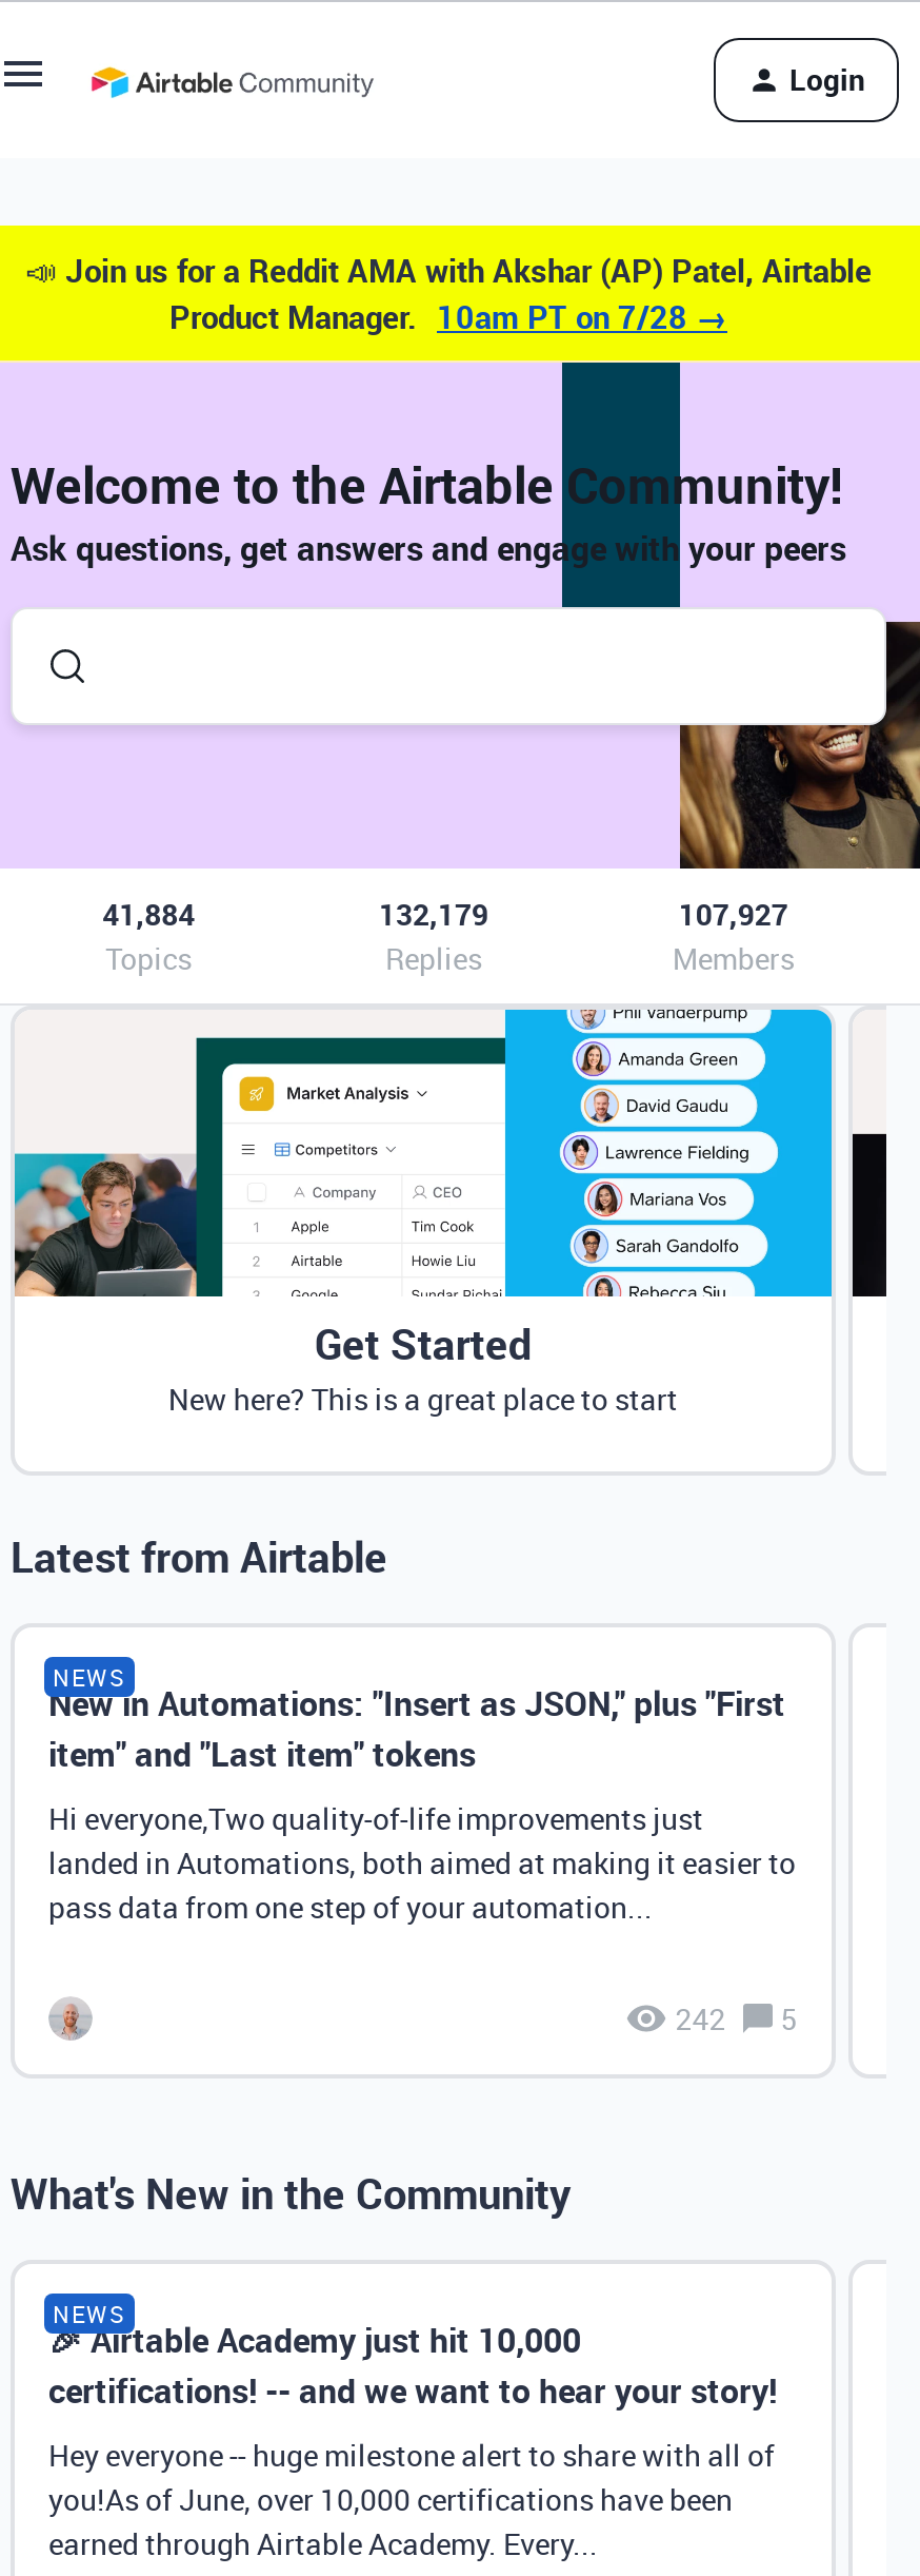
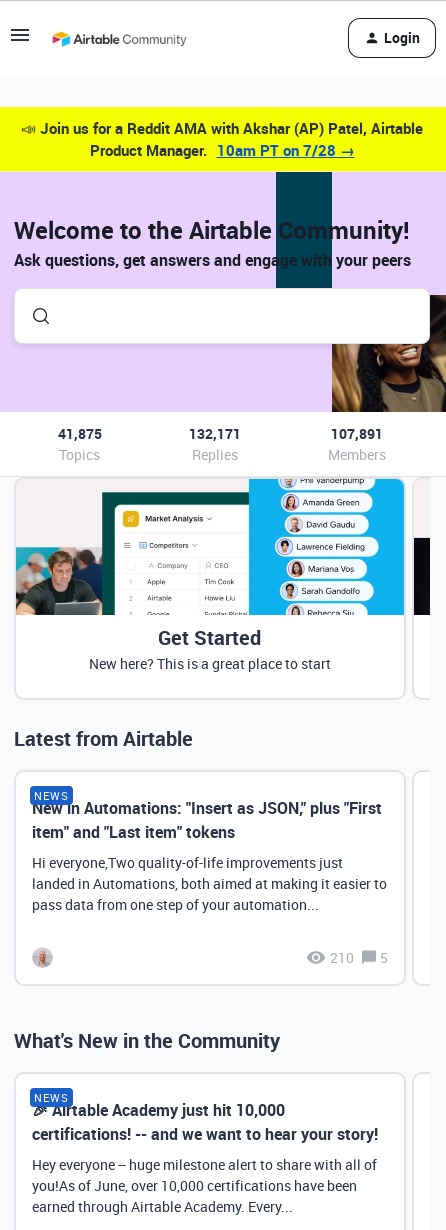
[103,894,195,934] 41,884 -> [58,424,102,443] 41,875
[379,894,488,934] 132,179 -> [189,424,241,443] 132,171
[679,894,788,934] 107,927 -> [331,424,383,443] 107,891
[675,1998,797,2038] 242 5 -> [330,948,388,967] 210 5

